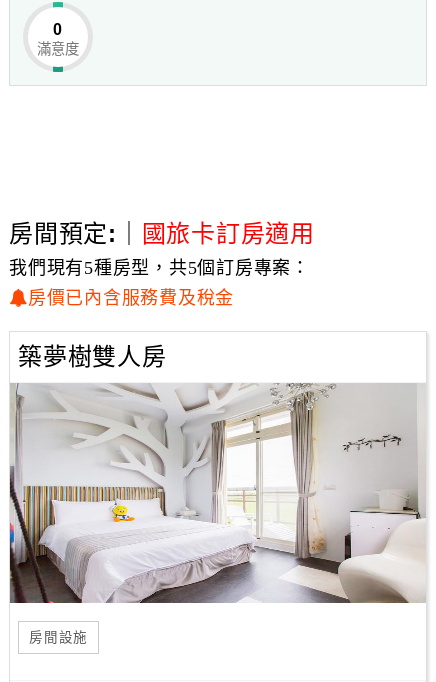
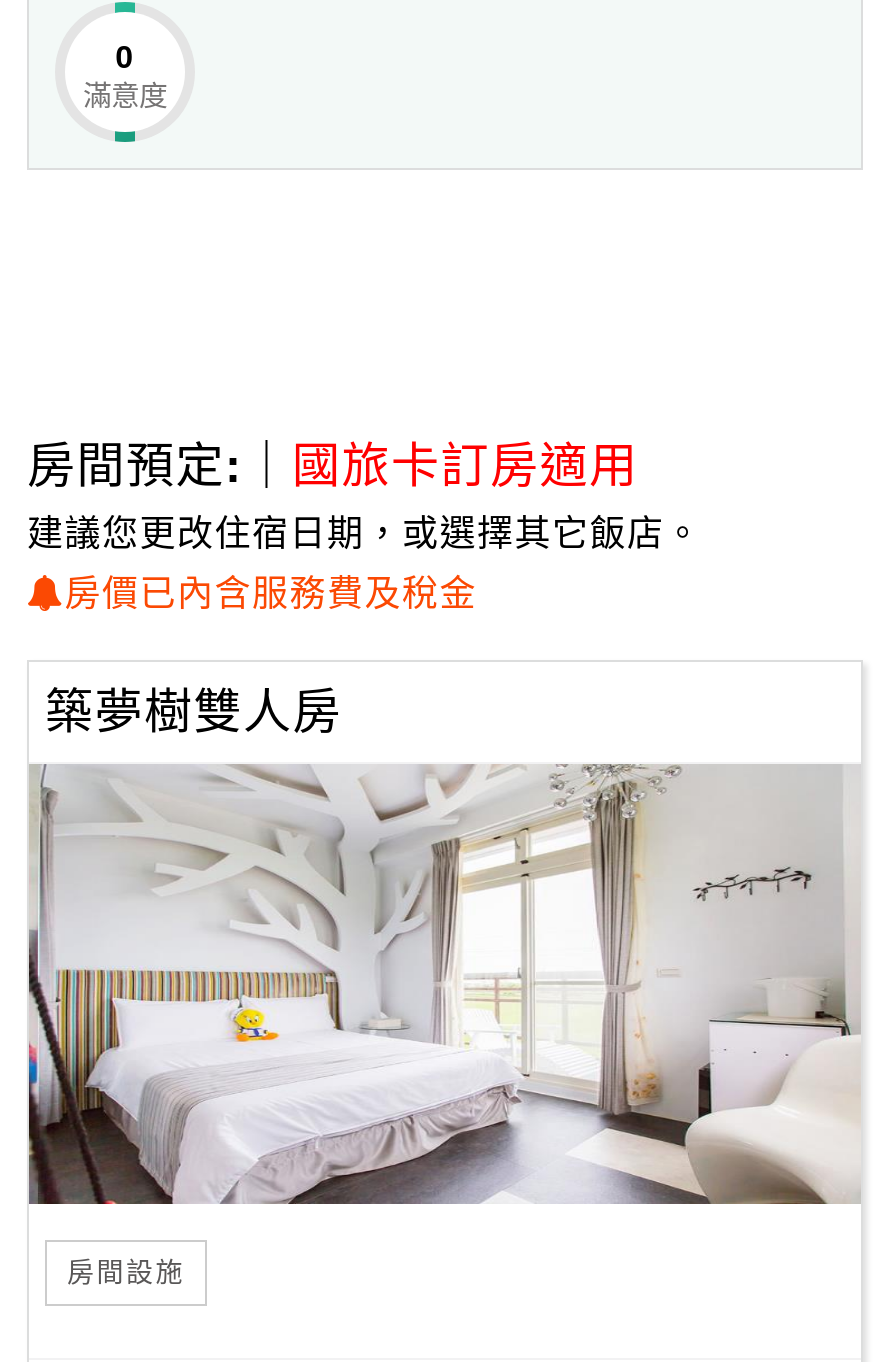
[9,258,310,278] 我們現有5種房型，共5個訂房專案： -> [27,514,702,554] 建議您更改住宿日期，或選擇其它飯店。

